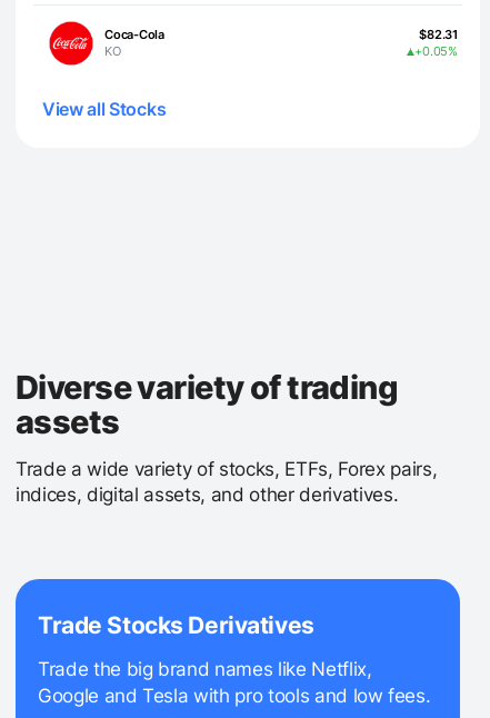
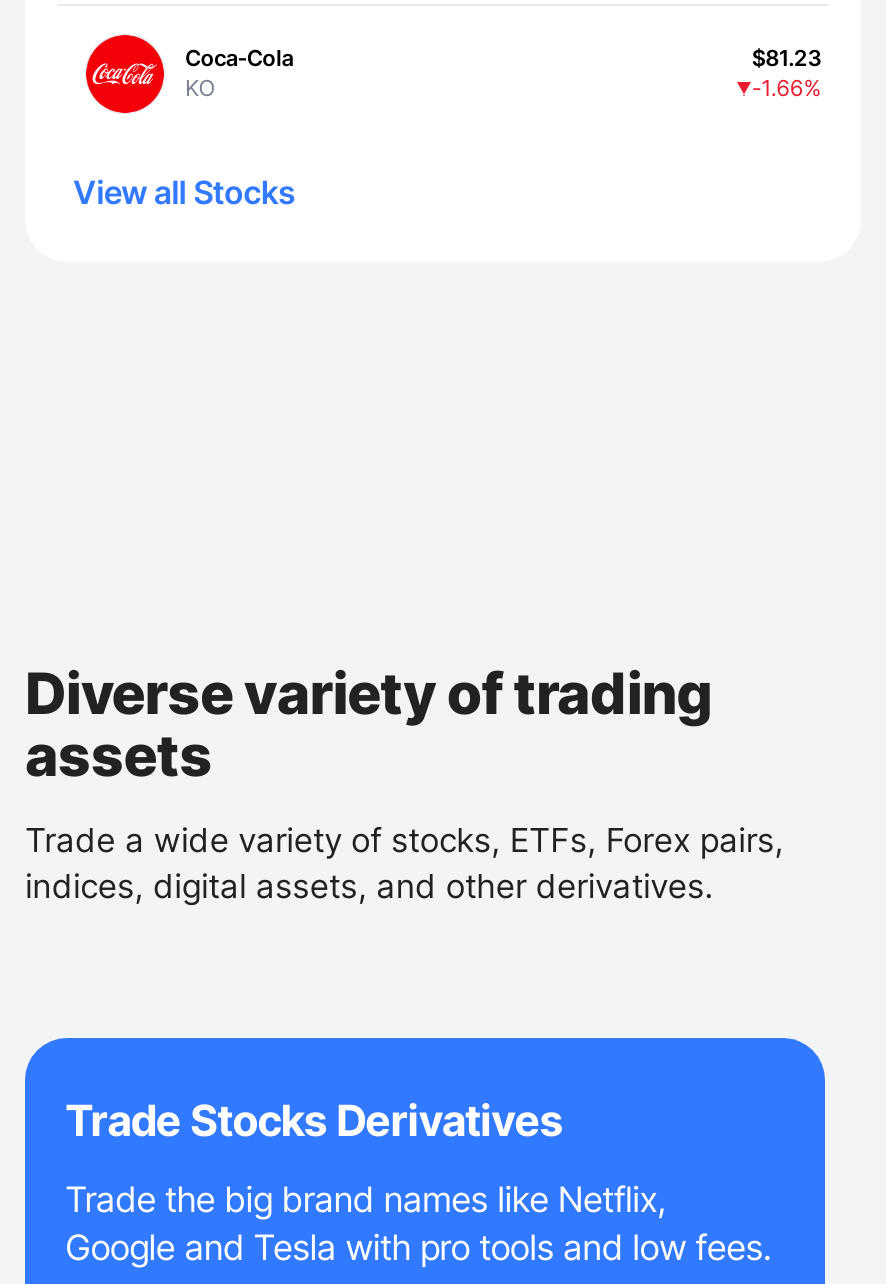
[419,27,458,43] $82.31 -> [752,45,821,73] $81.23
[415,44,458,59] +0.05% -> [752,75,821,103] -1.66%

